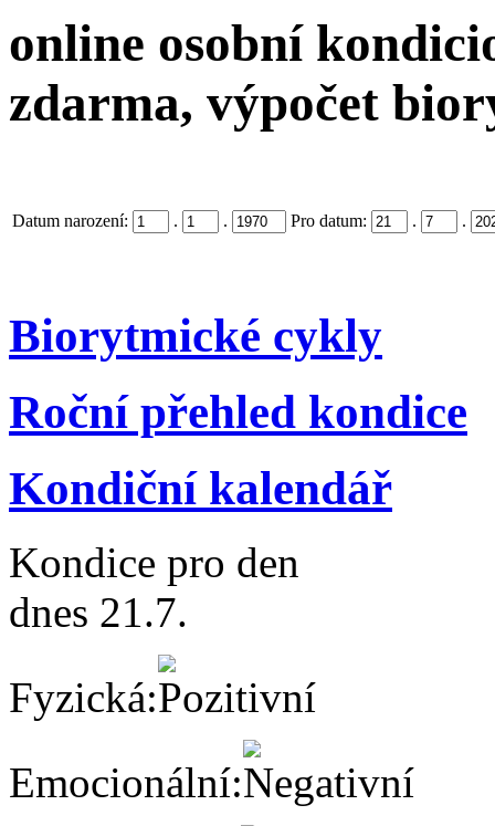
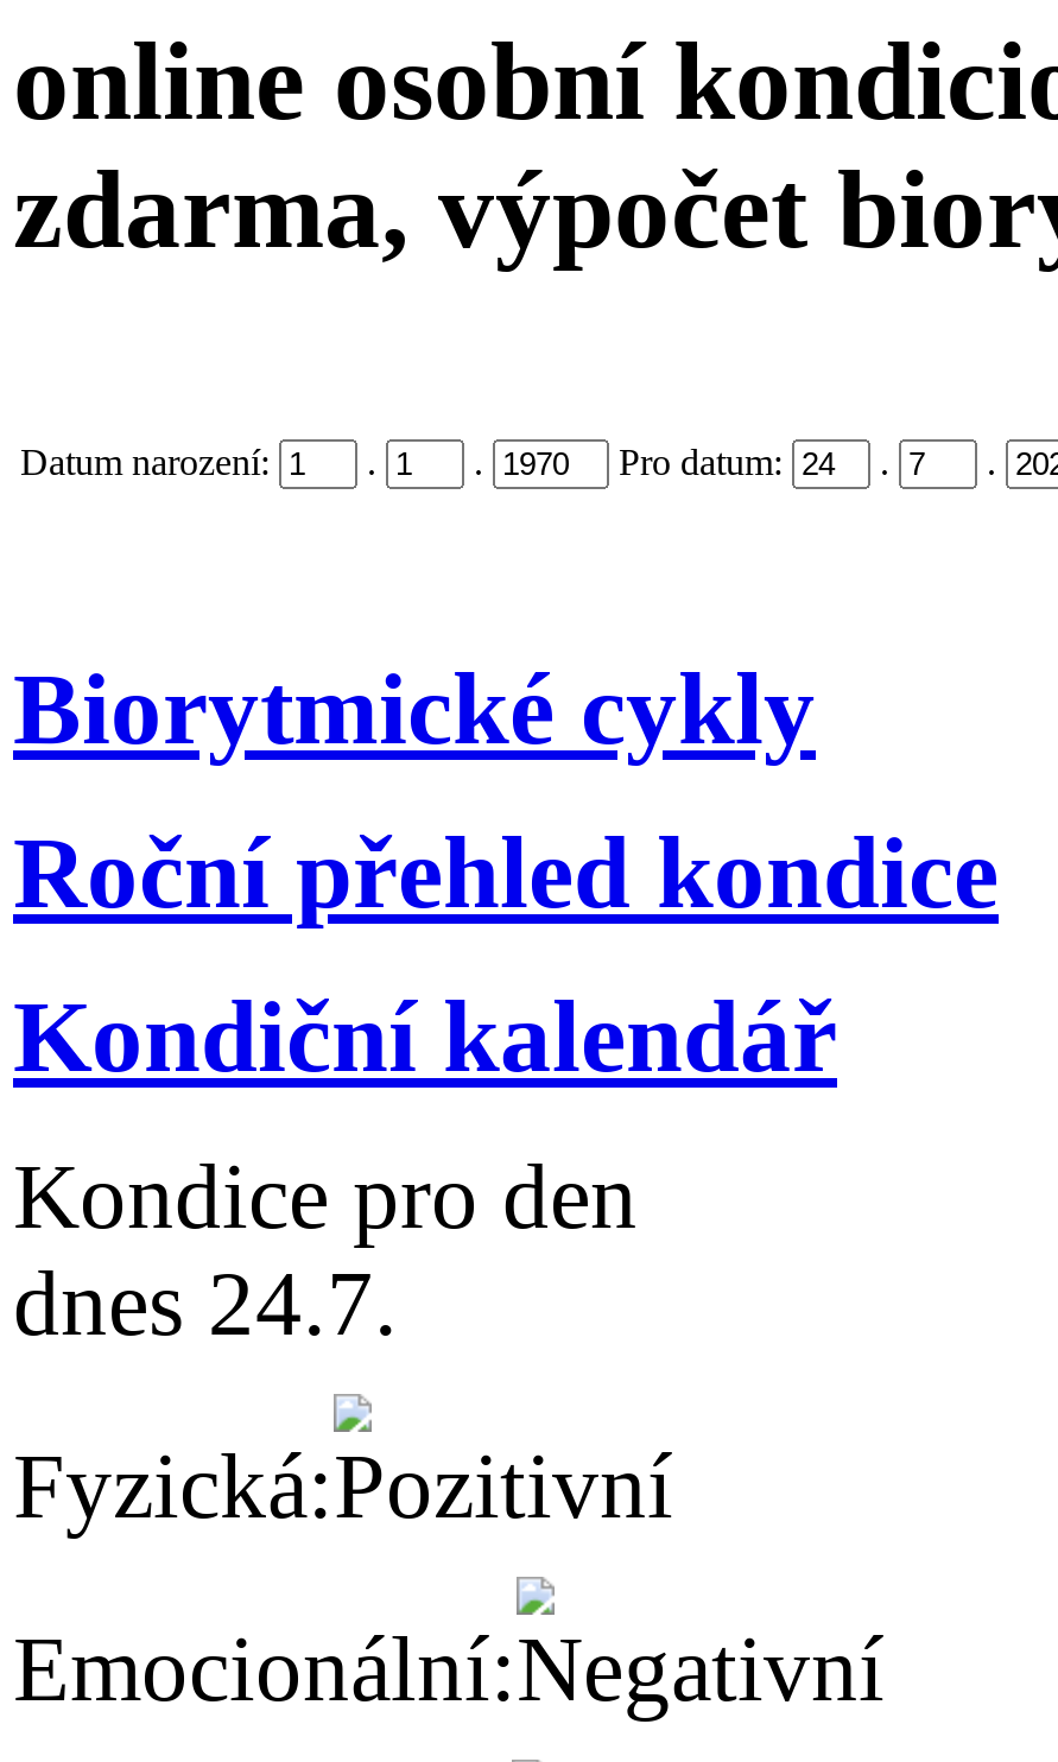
[9,588,188,635] dnes 21.7. -> [13,1250,398,1352] dnes 24.7.

